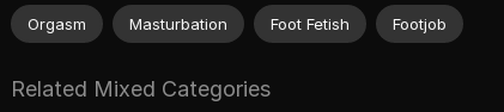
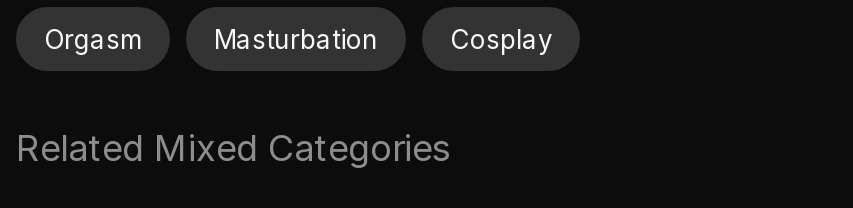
[271,14,447,33] Foot Fetish | Footjob -> [450,23,552,55] Cosplay

